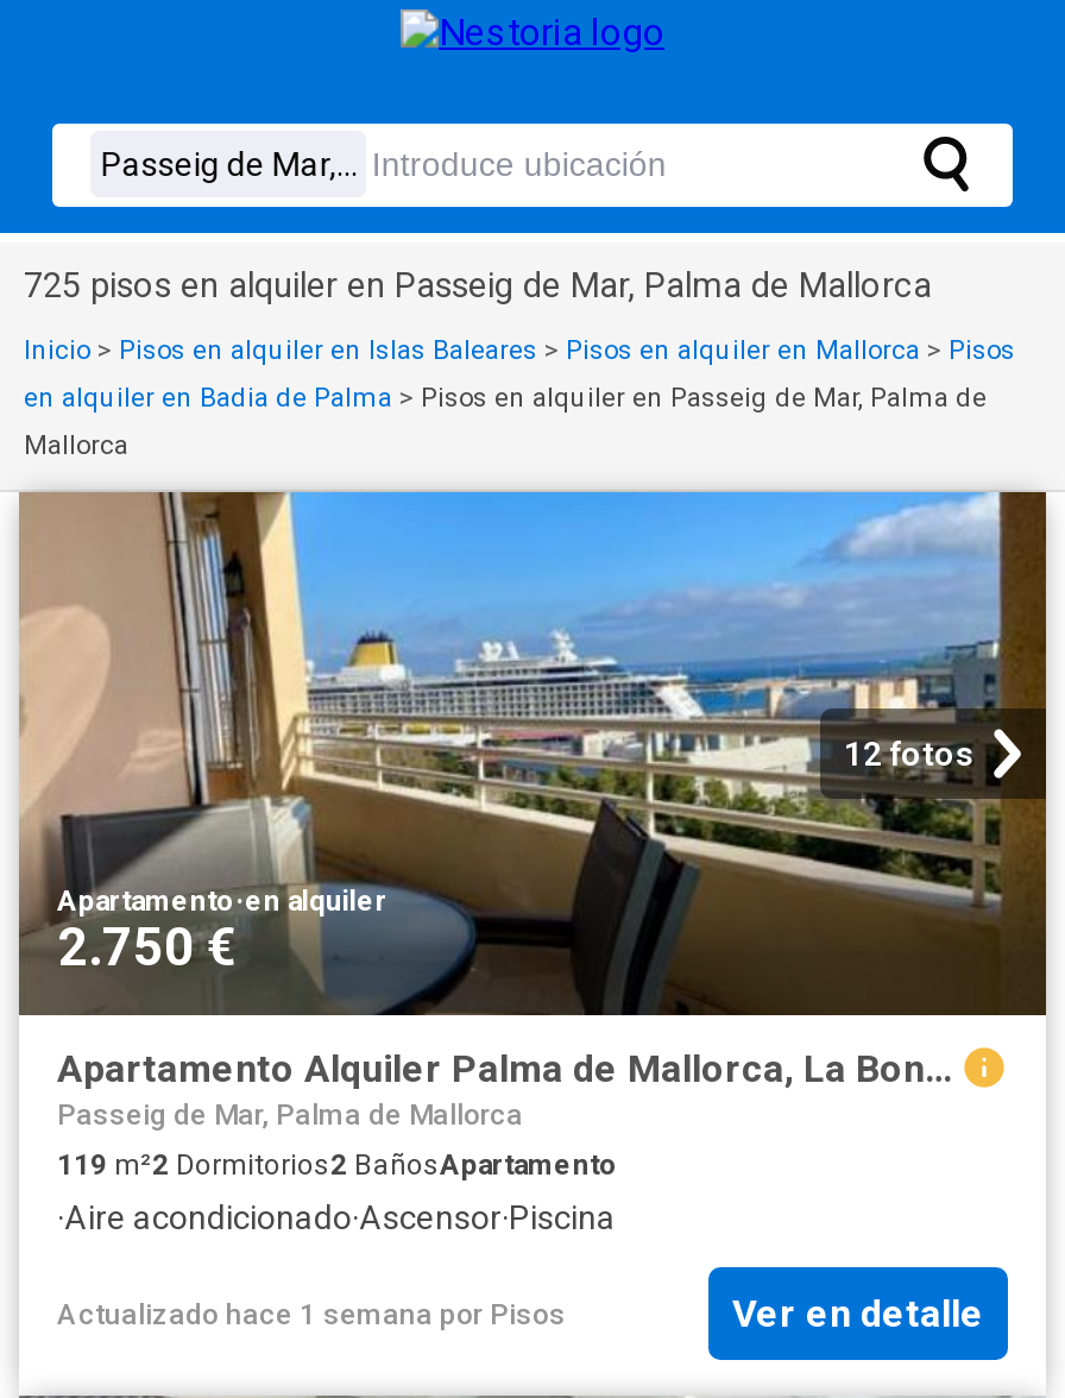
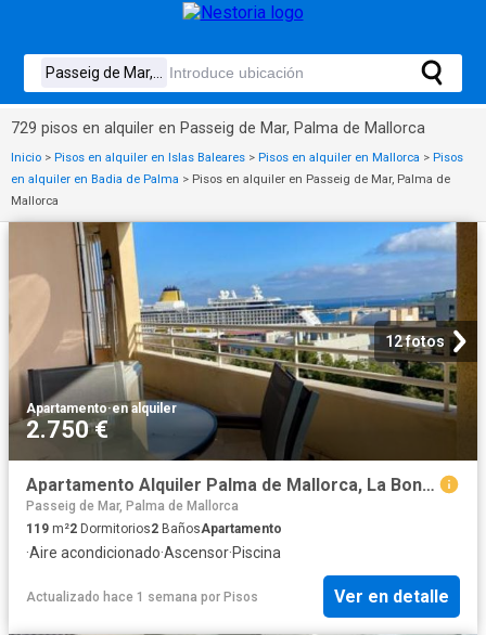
[24,266,932,307] 725 pisos en alquiler en Passeig de Mar, Palma de Mallorca -> [11,119,425,138] 729 pisos en alquiler en Passeig de Mar, Palma de Mallorca

